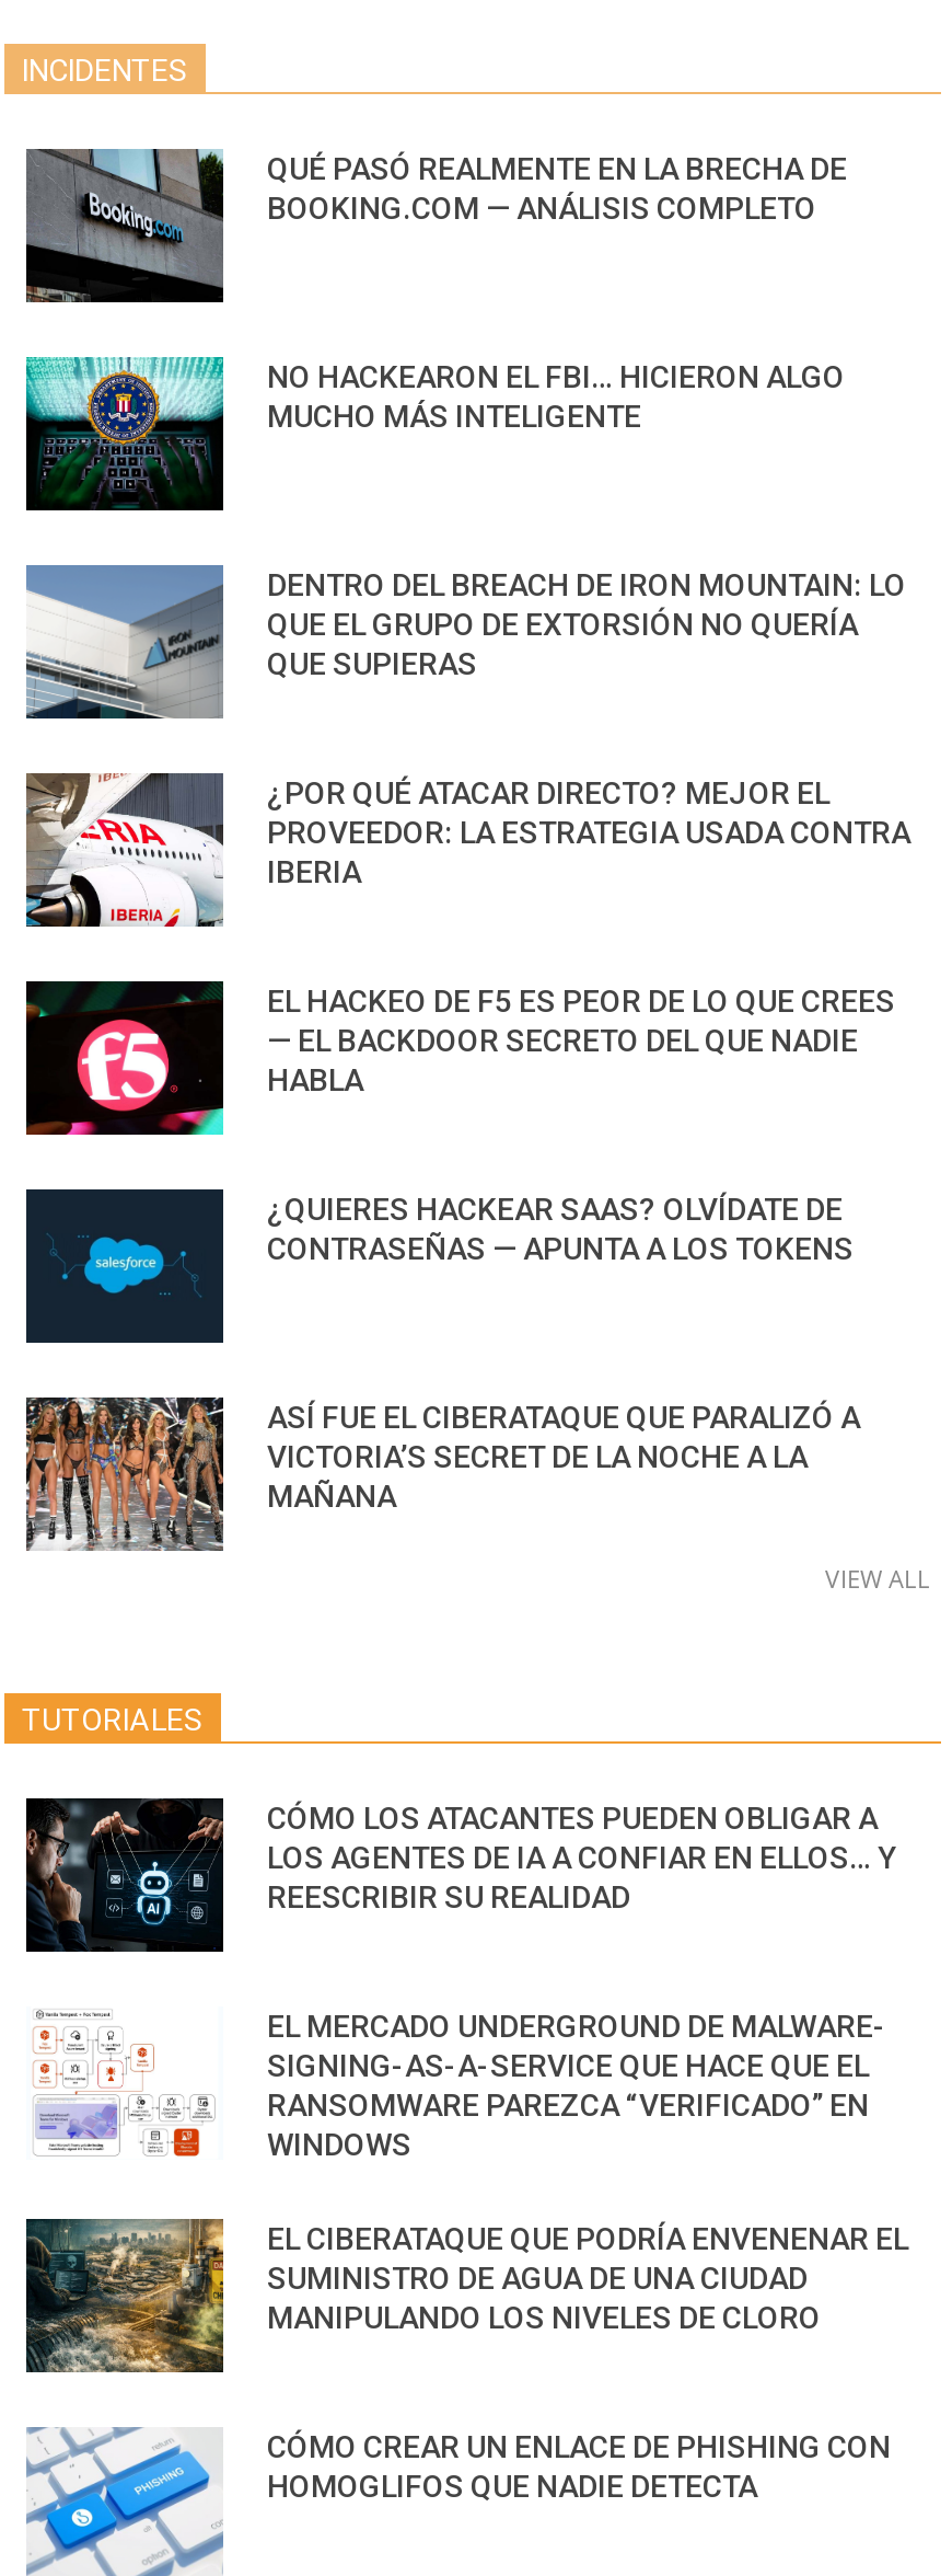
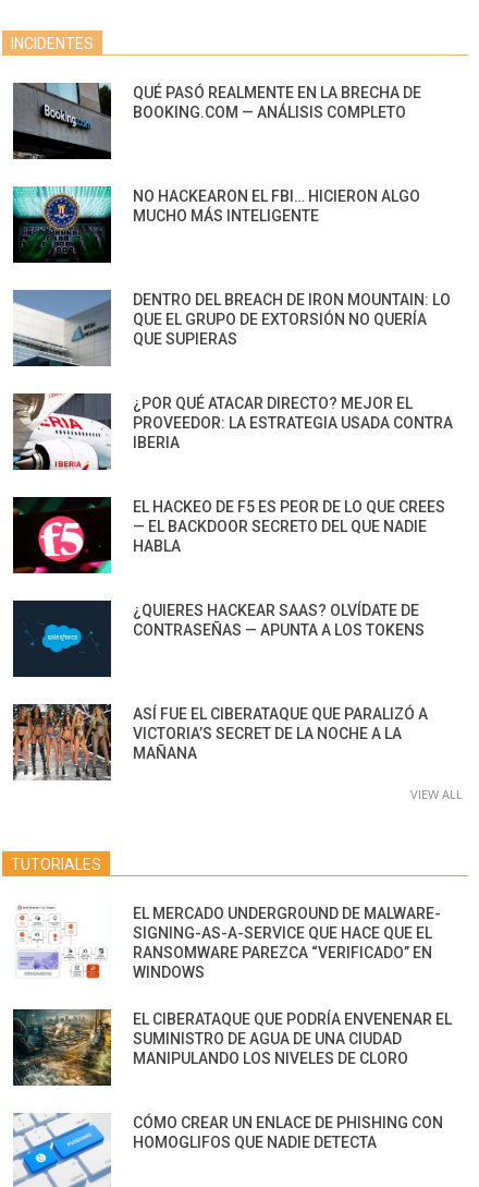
[24,1796,895,1954] [image] | CÓMO LOS ATACANTES PUEDEN OBLIGAR A | LOS AGENTES DE IA A CONFIAR EN ELLOS… Y | REESCRIBIR SU REALIDAD -> none

